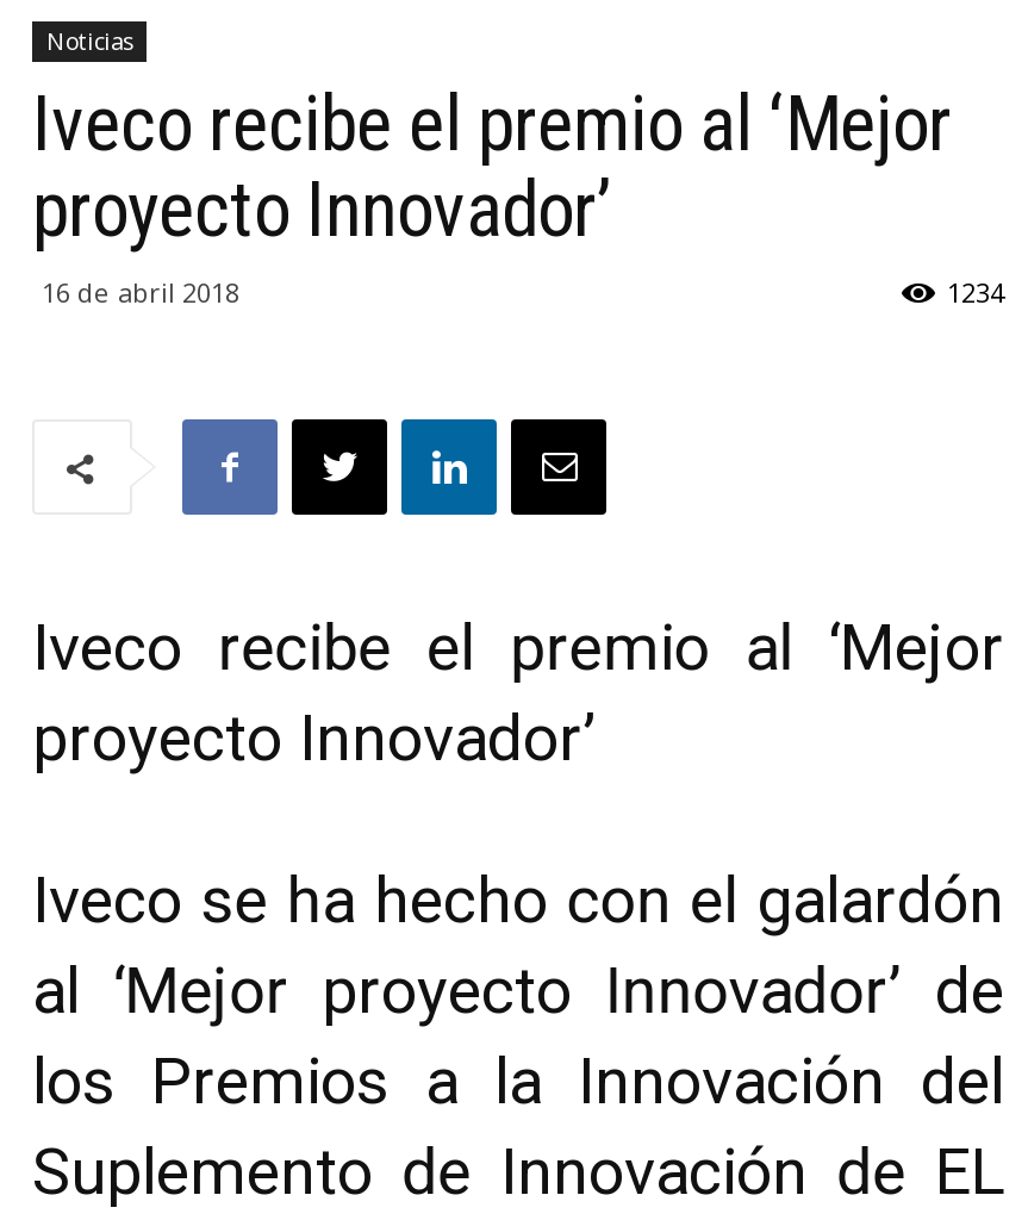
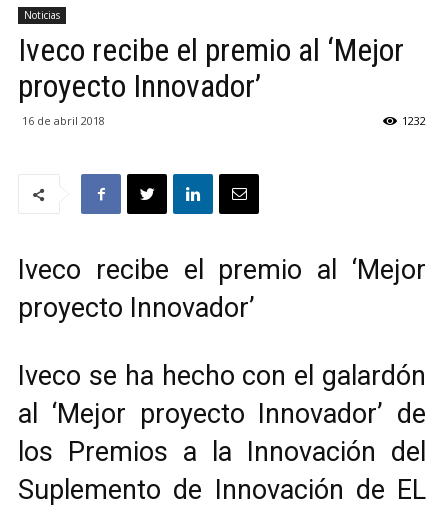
[947,275,1004,310] 1234 -> [402,113,426,128] 1232

